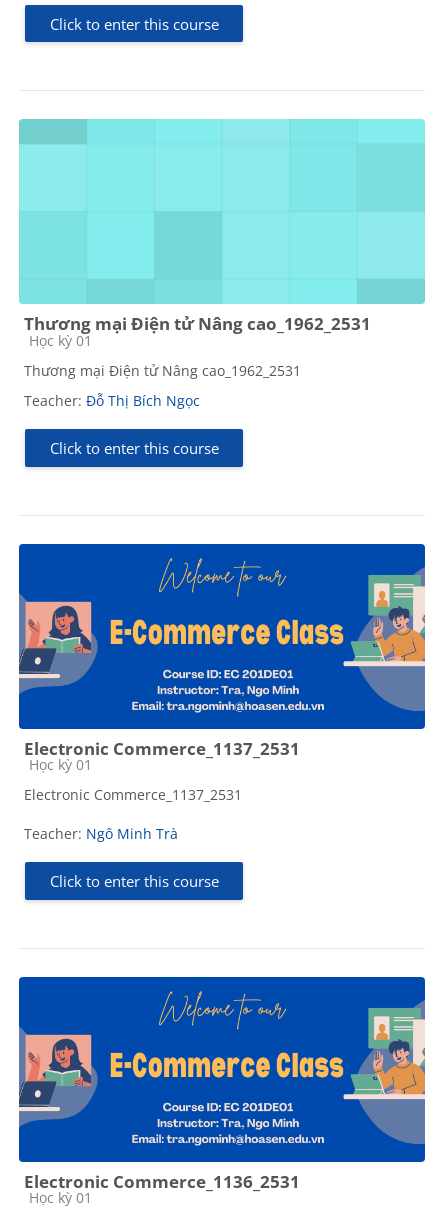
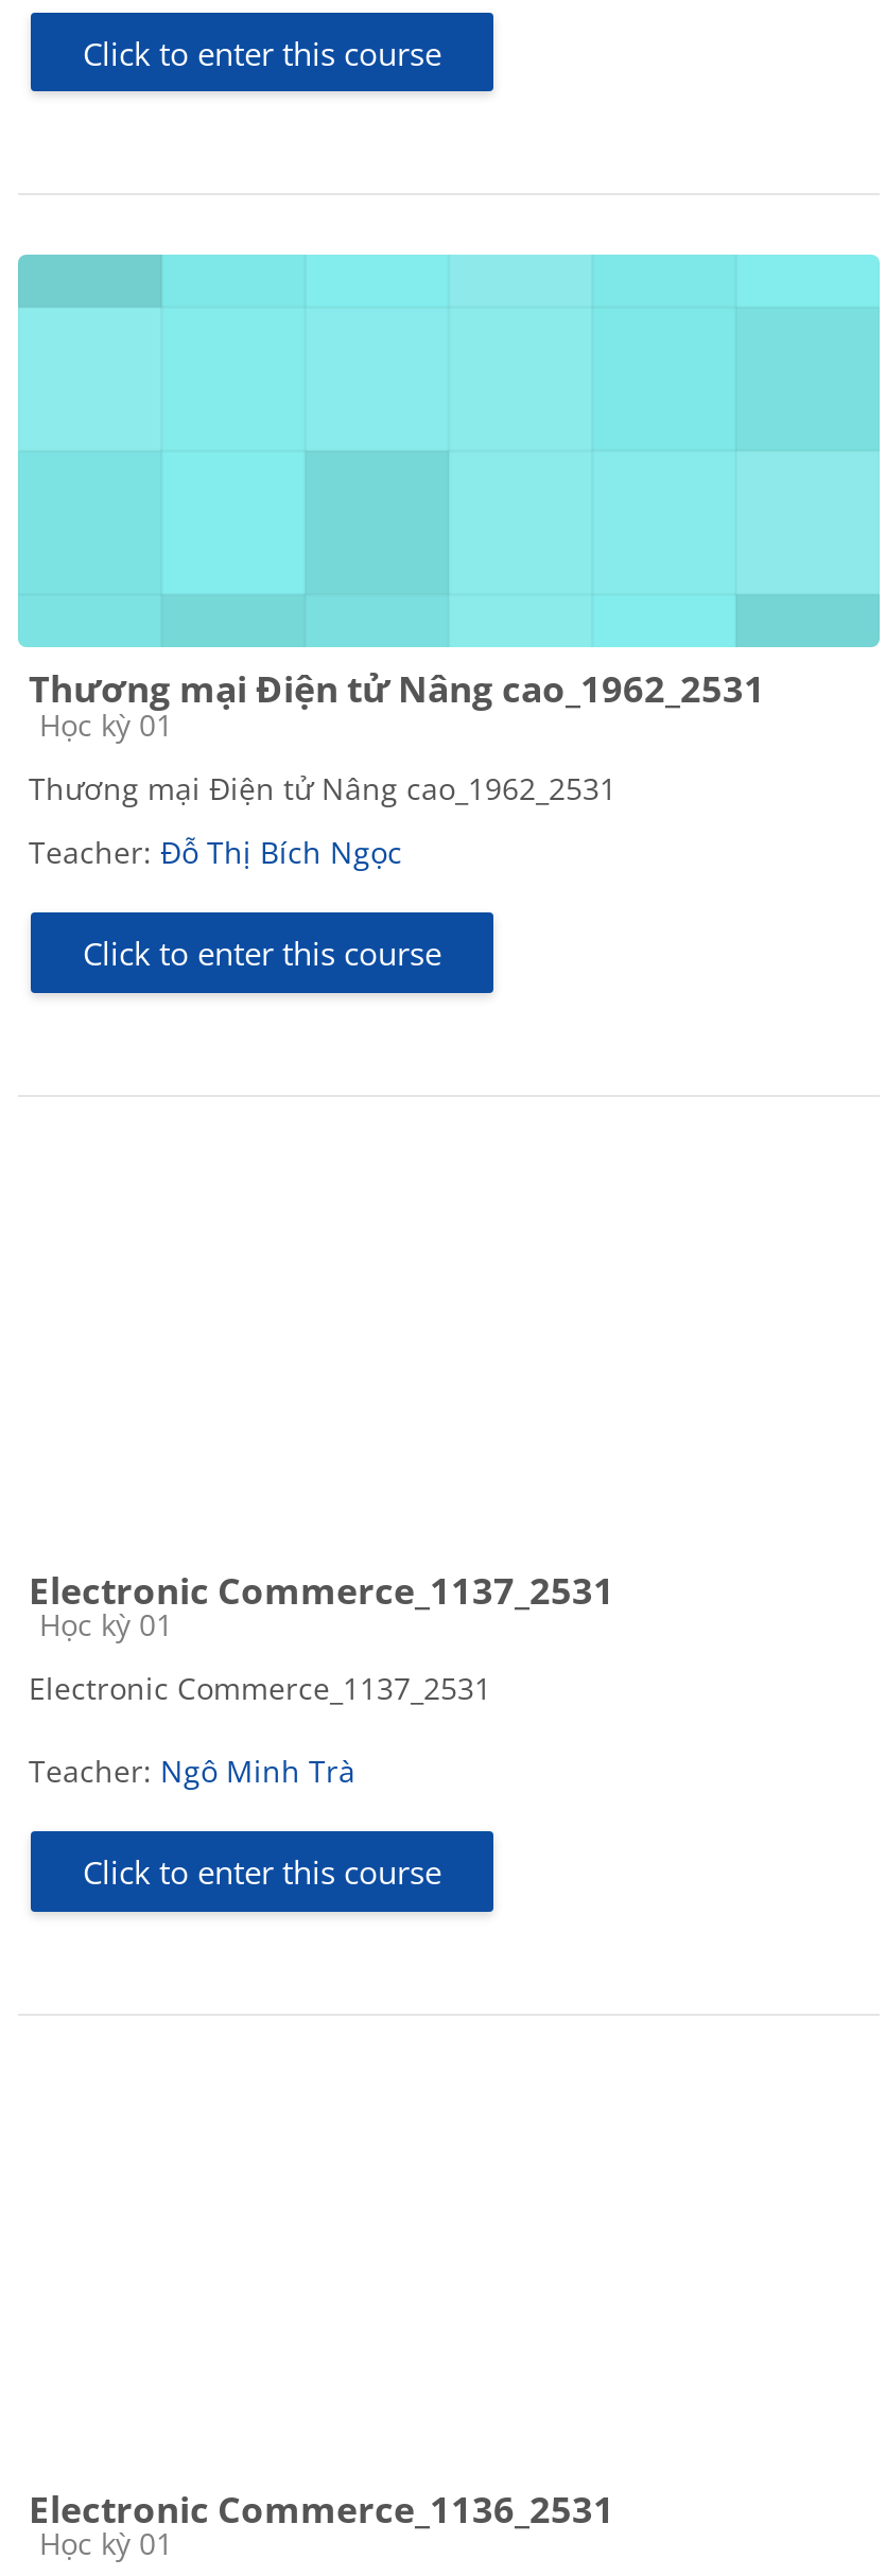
[18,543,426,730] [image] -> none
[18,976,426,1163] [image] -> none

